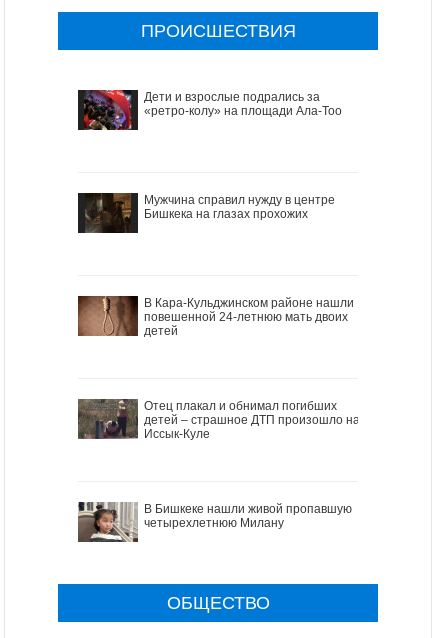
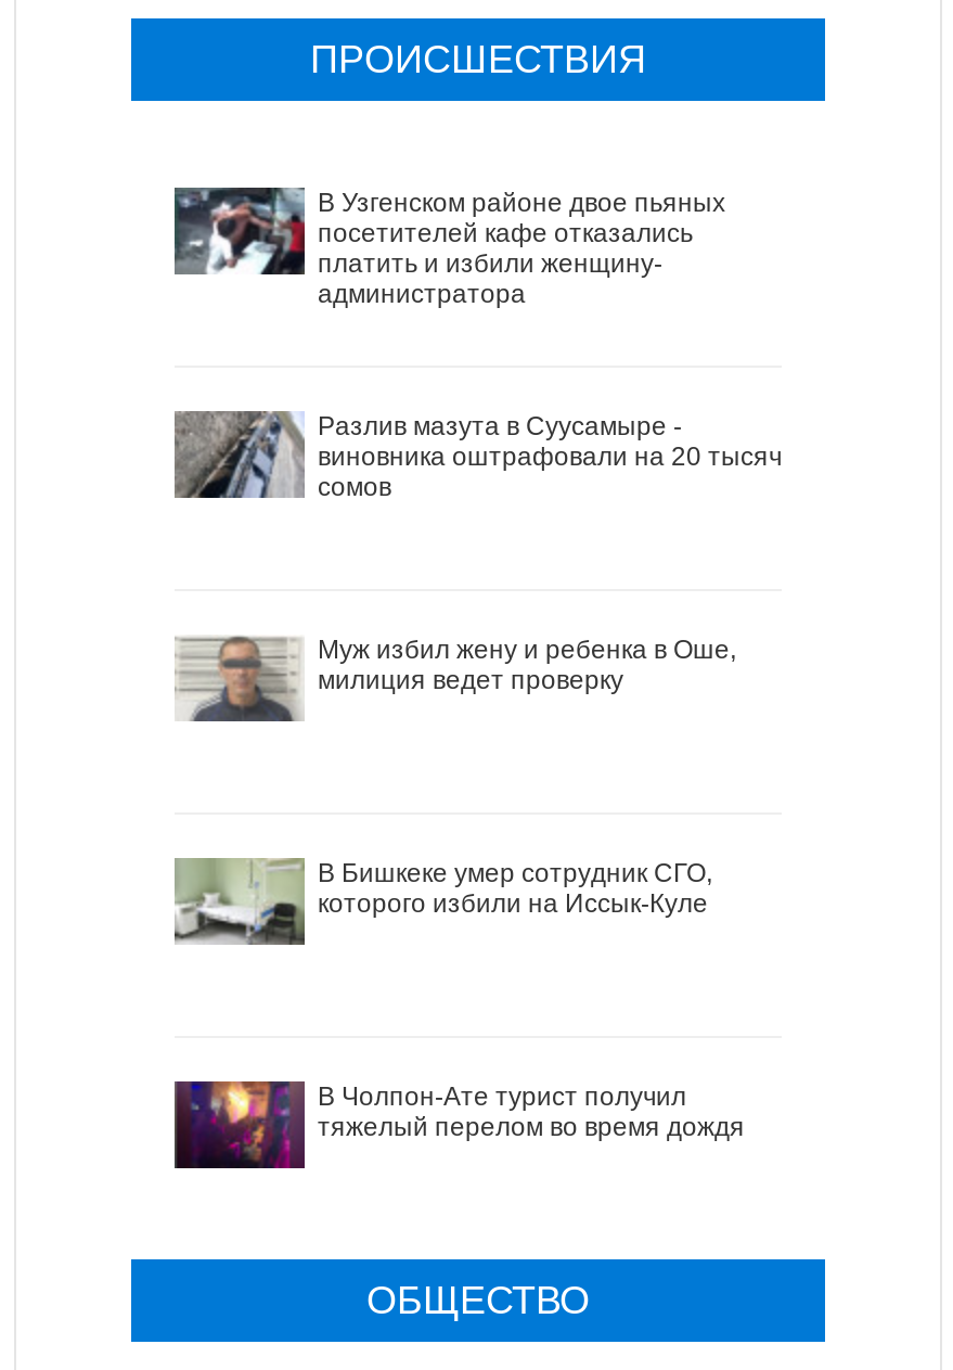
[78,89,342,131] [image] | Дети и взрослые подрались за | «ретро-колу» на площади Ала-Тоо -> [175,185,725,309] [image] | В Узгенском районе двое пьяных | посетителей кафе отказались | платить и избили женщину- | администратора
[78,193,335,234] [image] | Мужчина справил нужду в центре | Бишкека на глазах прохожих -> [175,411,782,502] [image] | Разлив мазута в Суусамыре - | виновника оштрафовали на 20 тысяч | сомов
[77,295,354,338] [image] | В Кара-Кульджинском районе нашли | повешенной 24-летнюю мать двоих | детей -> [175,634,736,724] [image] | Муж избил жену и ребенка в Оше, | милиция ведет проверку
[77,399,360,441] [image] | Отец плакал и обнимал погибших | детей – страшное ДТП произошло на | Иссык-Куле -> [175,858,712,945] [image] | В Бишкеке умер сотрудник СГО, | которого избили на Иссык-Куле
[78,502,352,543] [image] | В Бишкеке нашли живой пропавшую | четырехлетнюю Милану -> [175,1081,745,1168] [image] | В Чолпон-Ате турист получил | тяжелый перелом во время дождя

